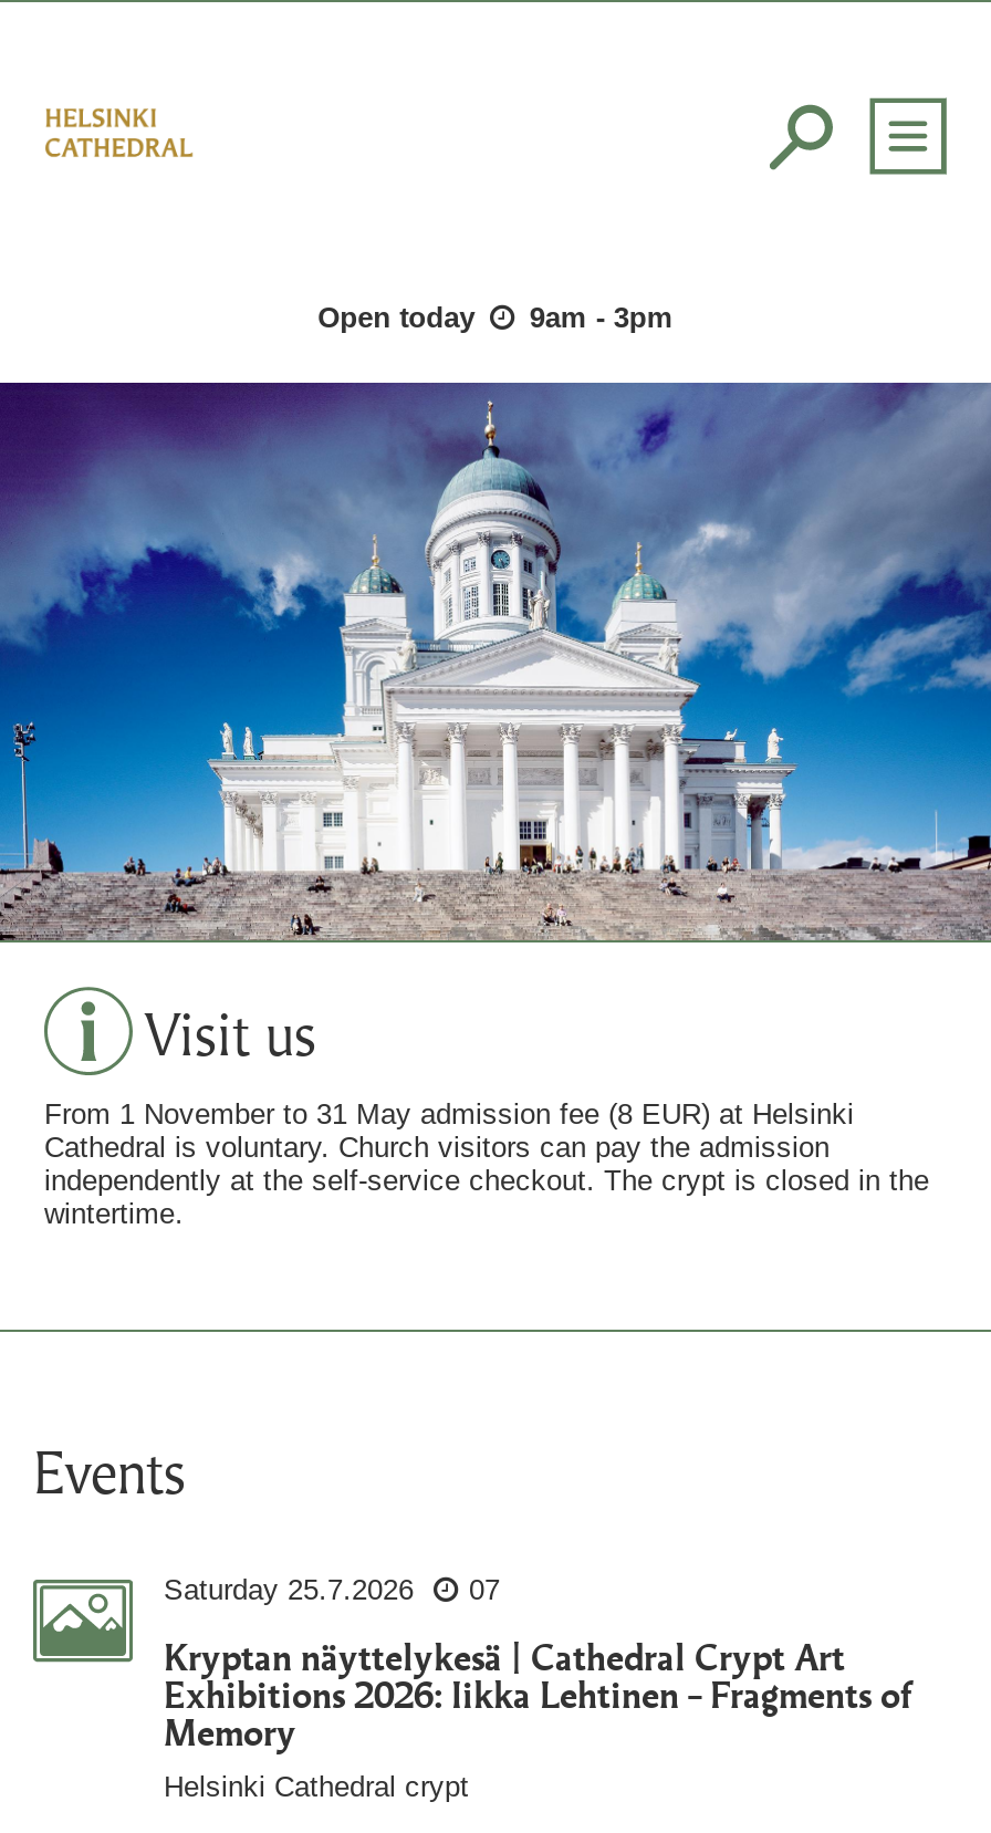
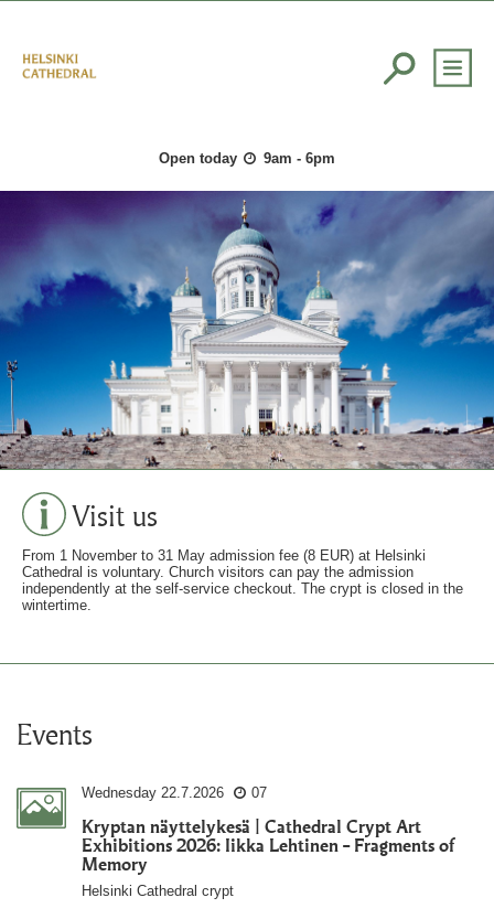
[318,301,673,334] Open today 9am - 3pm -> [158,150,336,167] Open today 9am - 6pm
[164,1573,500,1606] Saturday 25.7.2026 07 -> [82,785,267,801] Wednesday 22.7.2026 07

